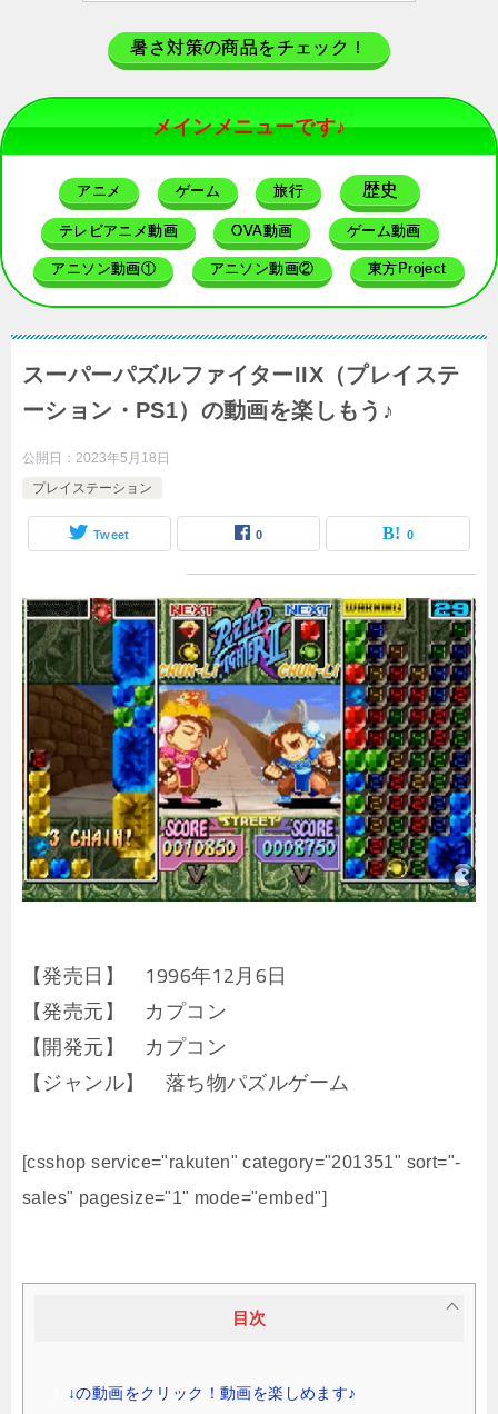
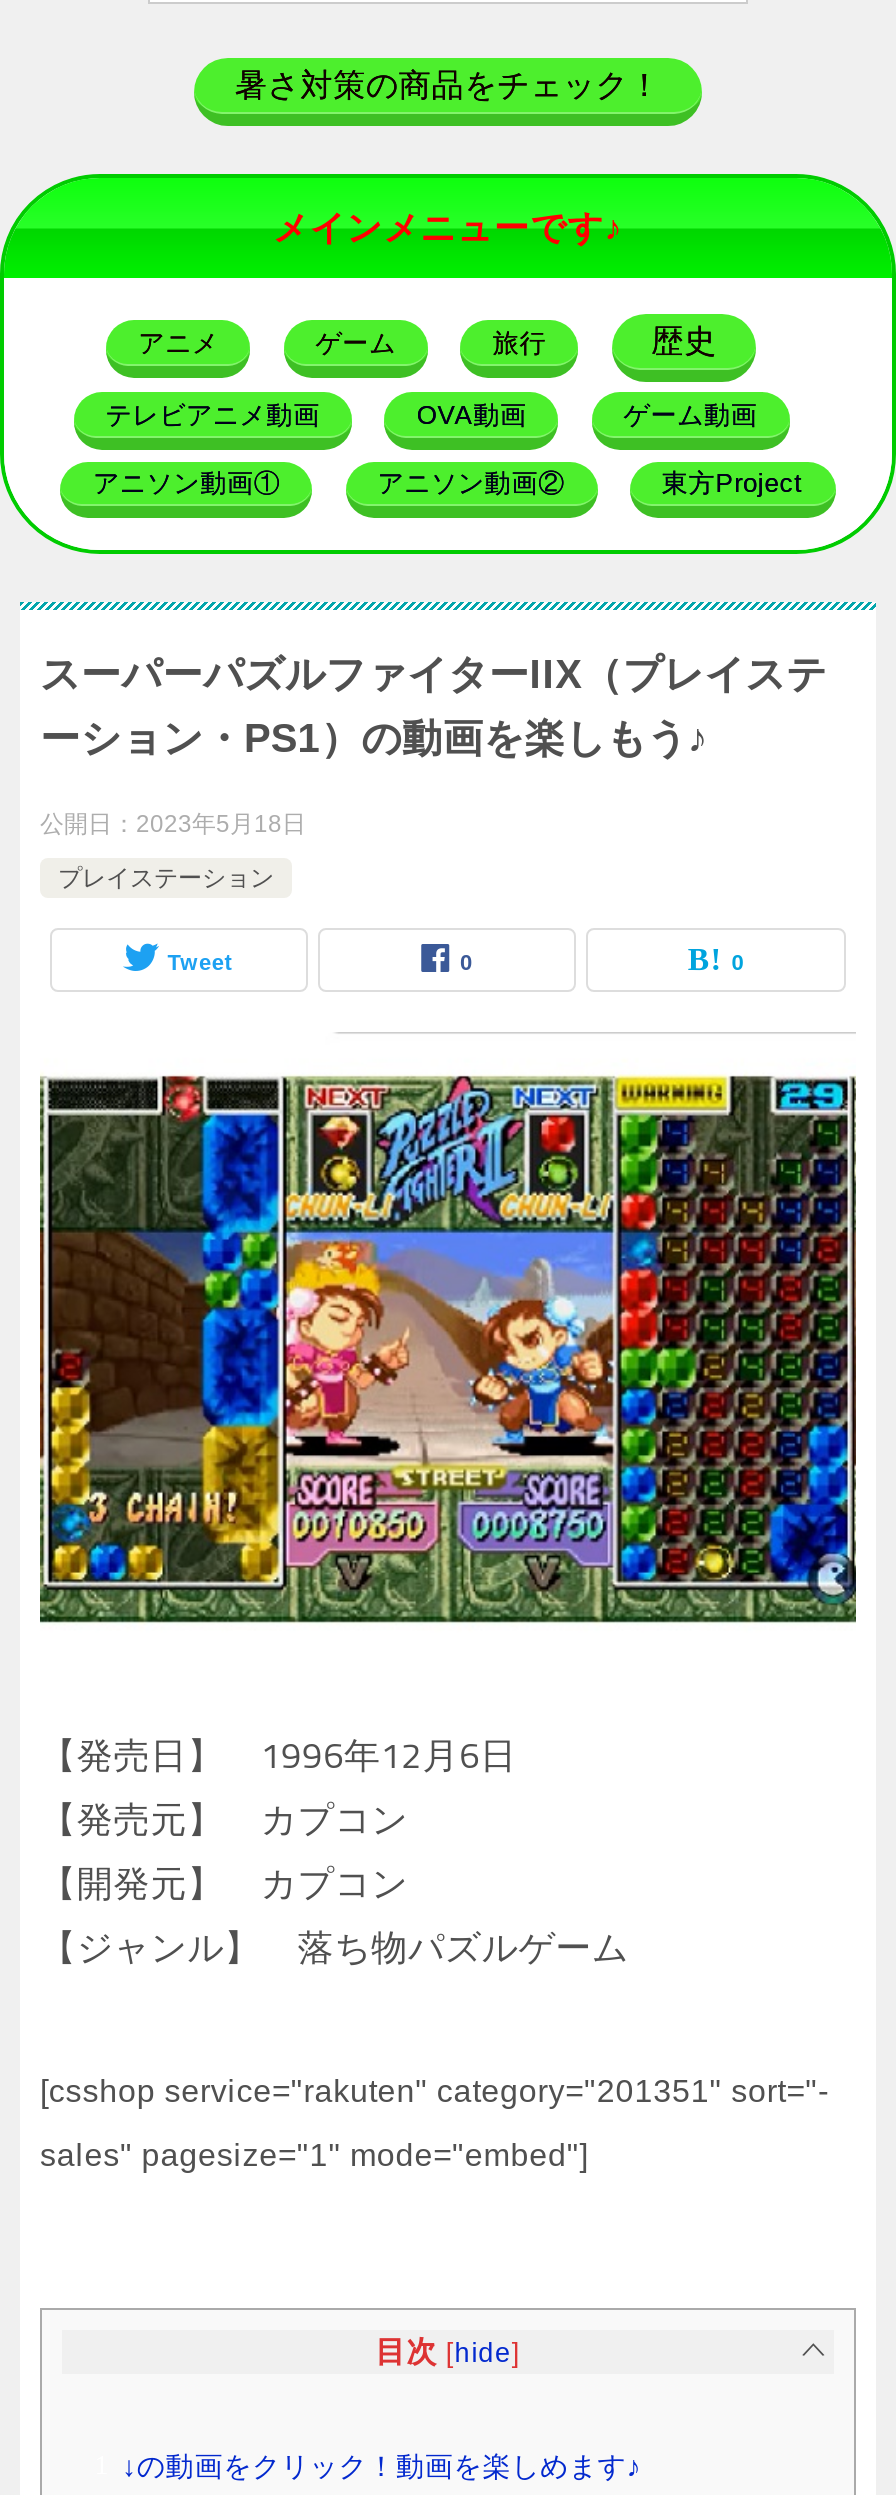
[232,1309,266,1327] 目次 -> [375,2334,521,2368] 目次 [hide]

